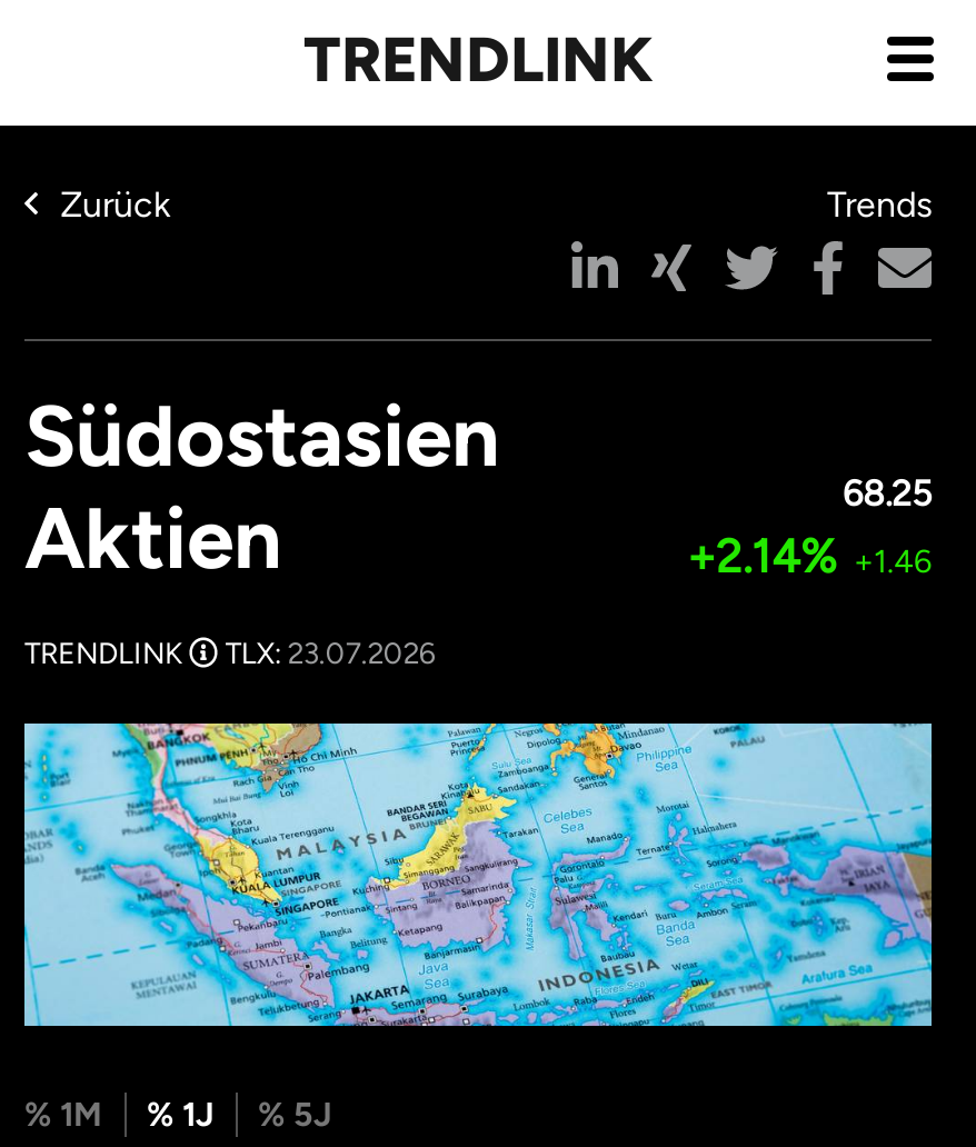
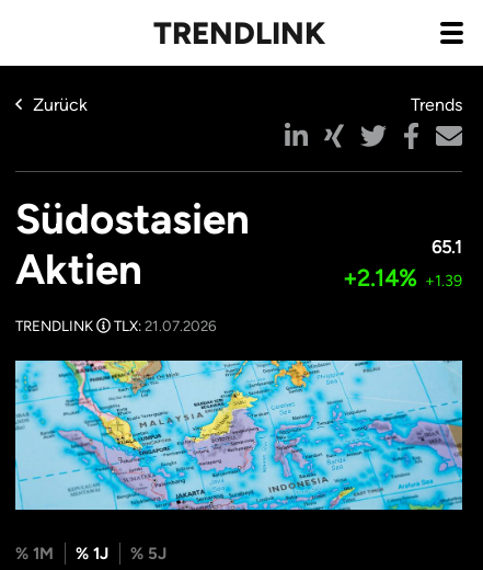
[843,472,932,515] 68.25 -> [432,237,462,258] 65.1
[687,528,932,584] +2.14% +1.46 -> [343,264,462,292] +2.14% +1.39
[24,635,436,670] TRENDLINK TLX: 23.07.2026 -> [15,317,217,334] TRENDLINK TLX: 21.07.2026

